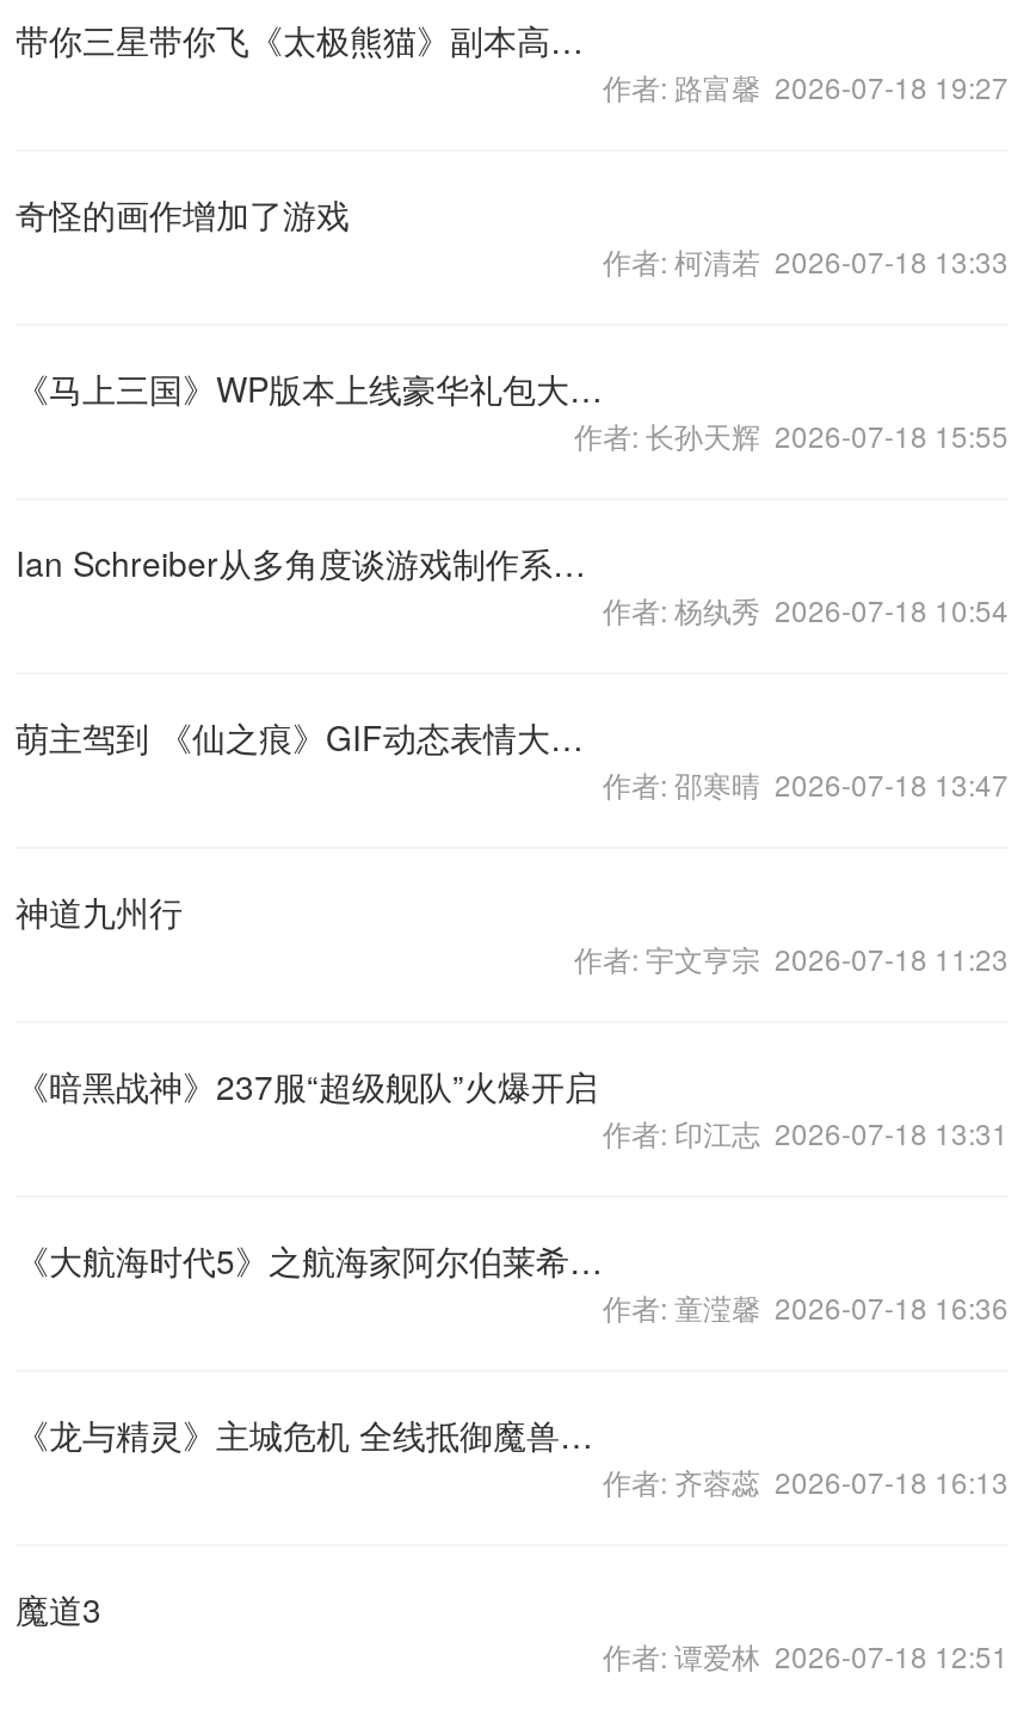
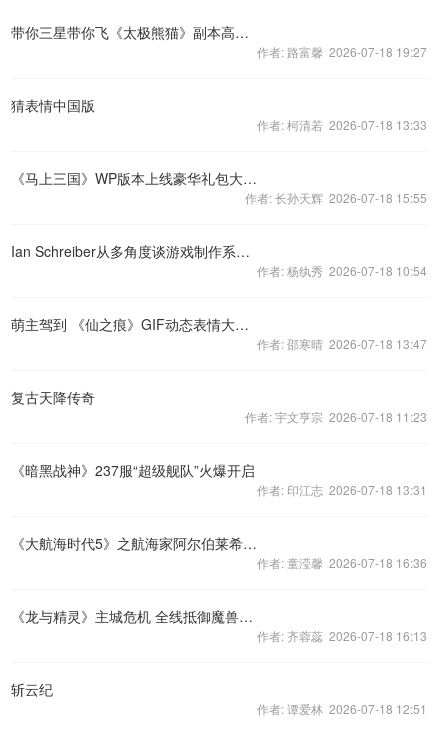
[16,190,350,238] 奇怪的画作增加了游戏 -> [11,95,95,115] 猜表情中国版
[16,887,183,935] 神道九州行 -> [11,387,95,407] 复古天降传奇
[16,1585,101,1632] 魔道3 -> [11,679,53,699] 斩云纪

